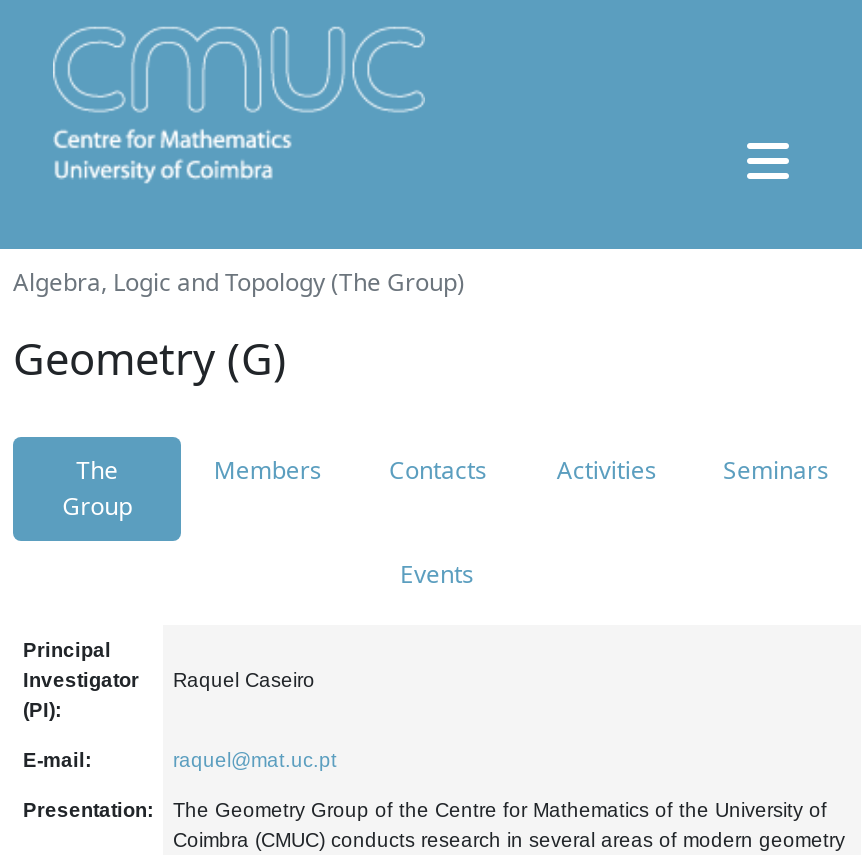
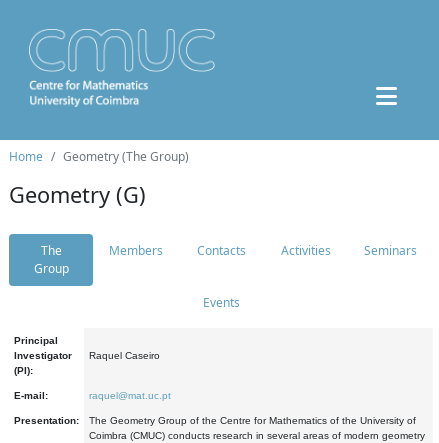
[13,265,465,299] Algebra, Logic and Topology (The Group) -> [9,148,189,165] Home | Geometry (The Group)

